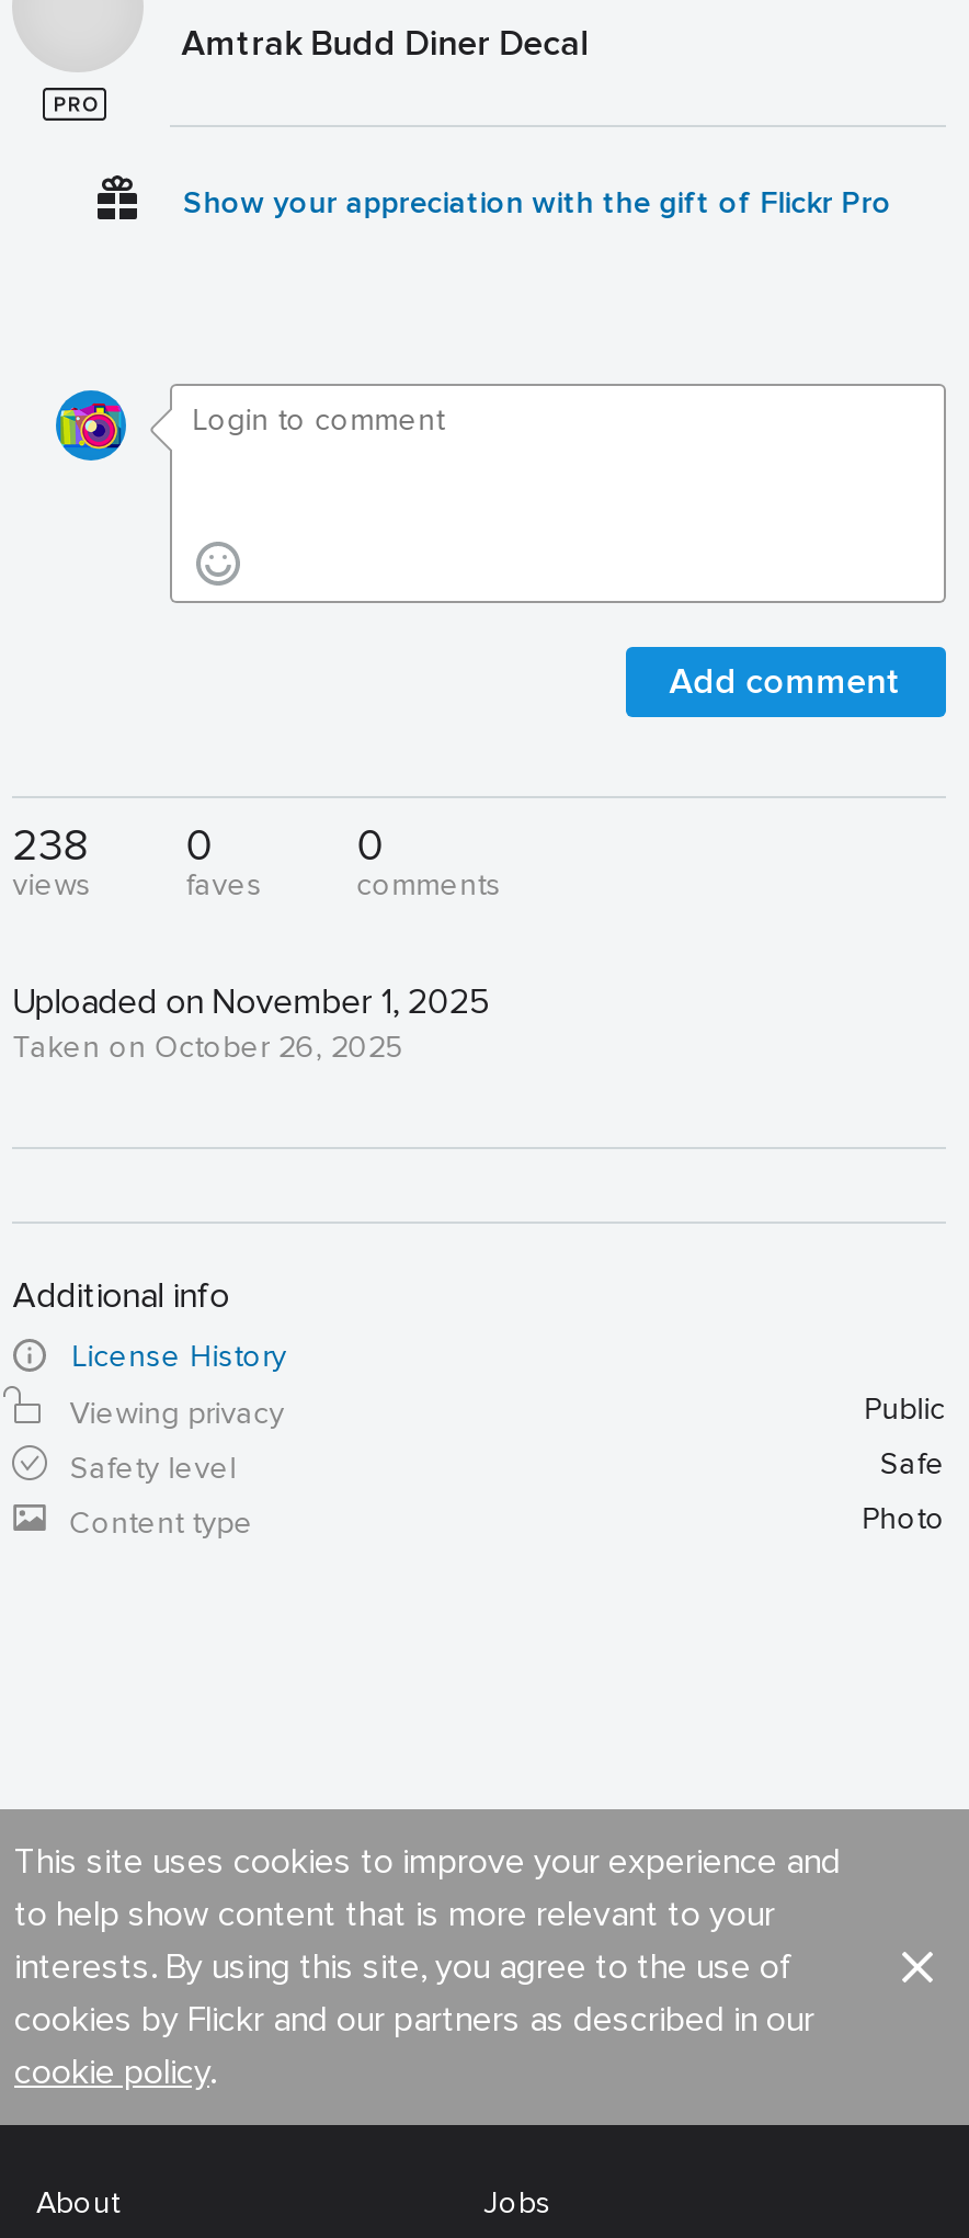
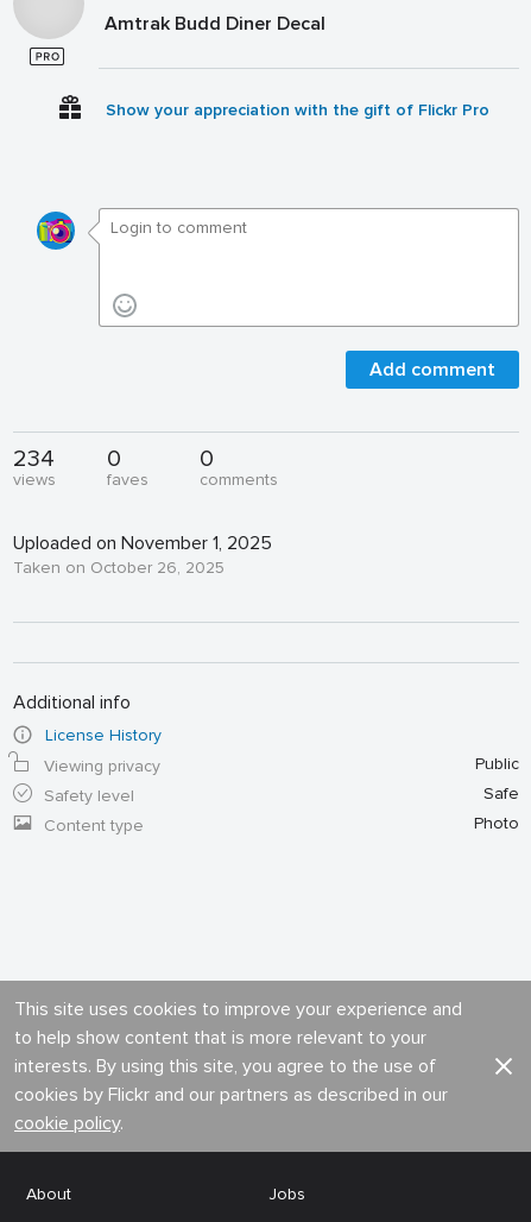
[12,820,212,873] 238 0 -> [13,445,121,473] 234 0

